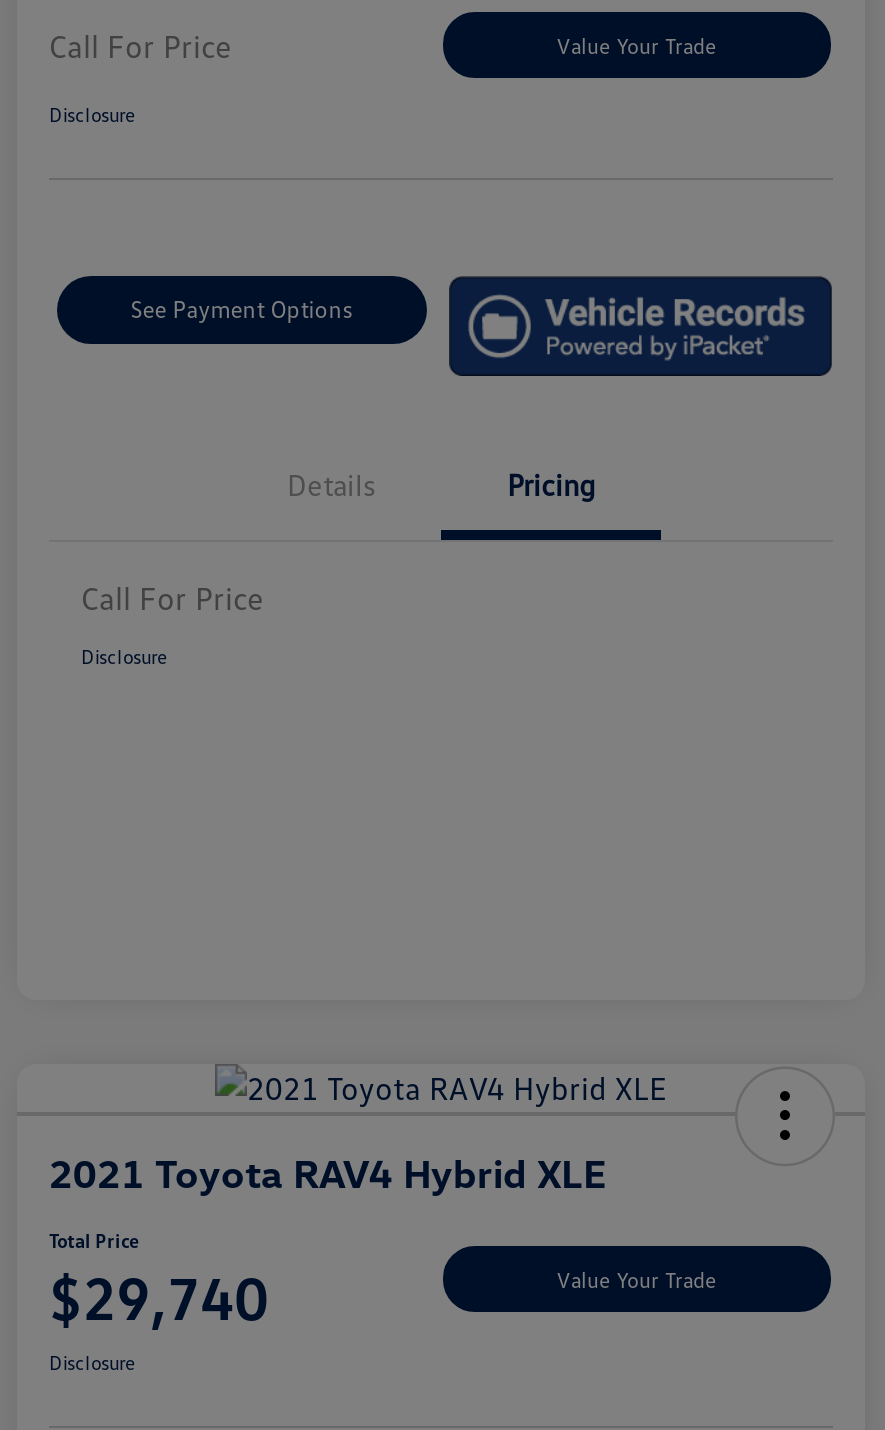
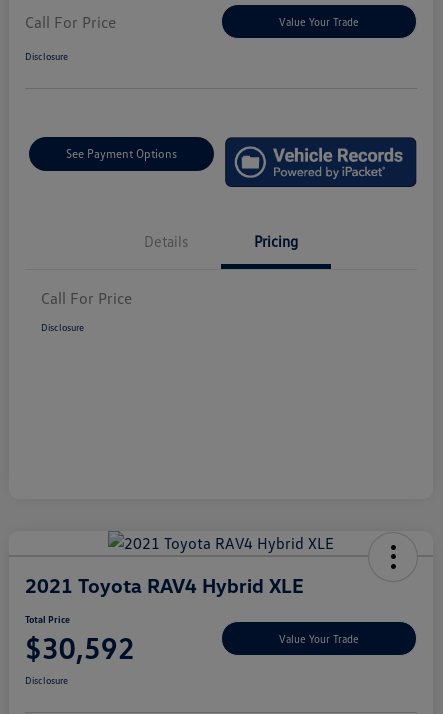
[49,1260,269,1334] $29,740 -> [25,629,135,666] $30,592

